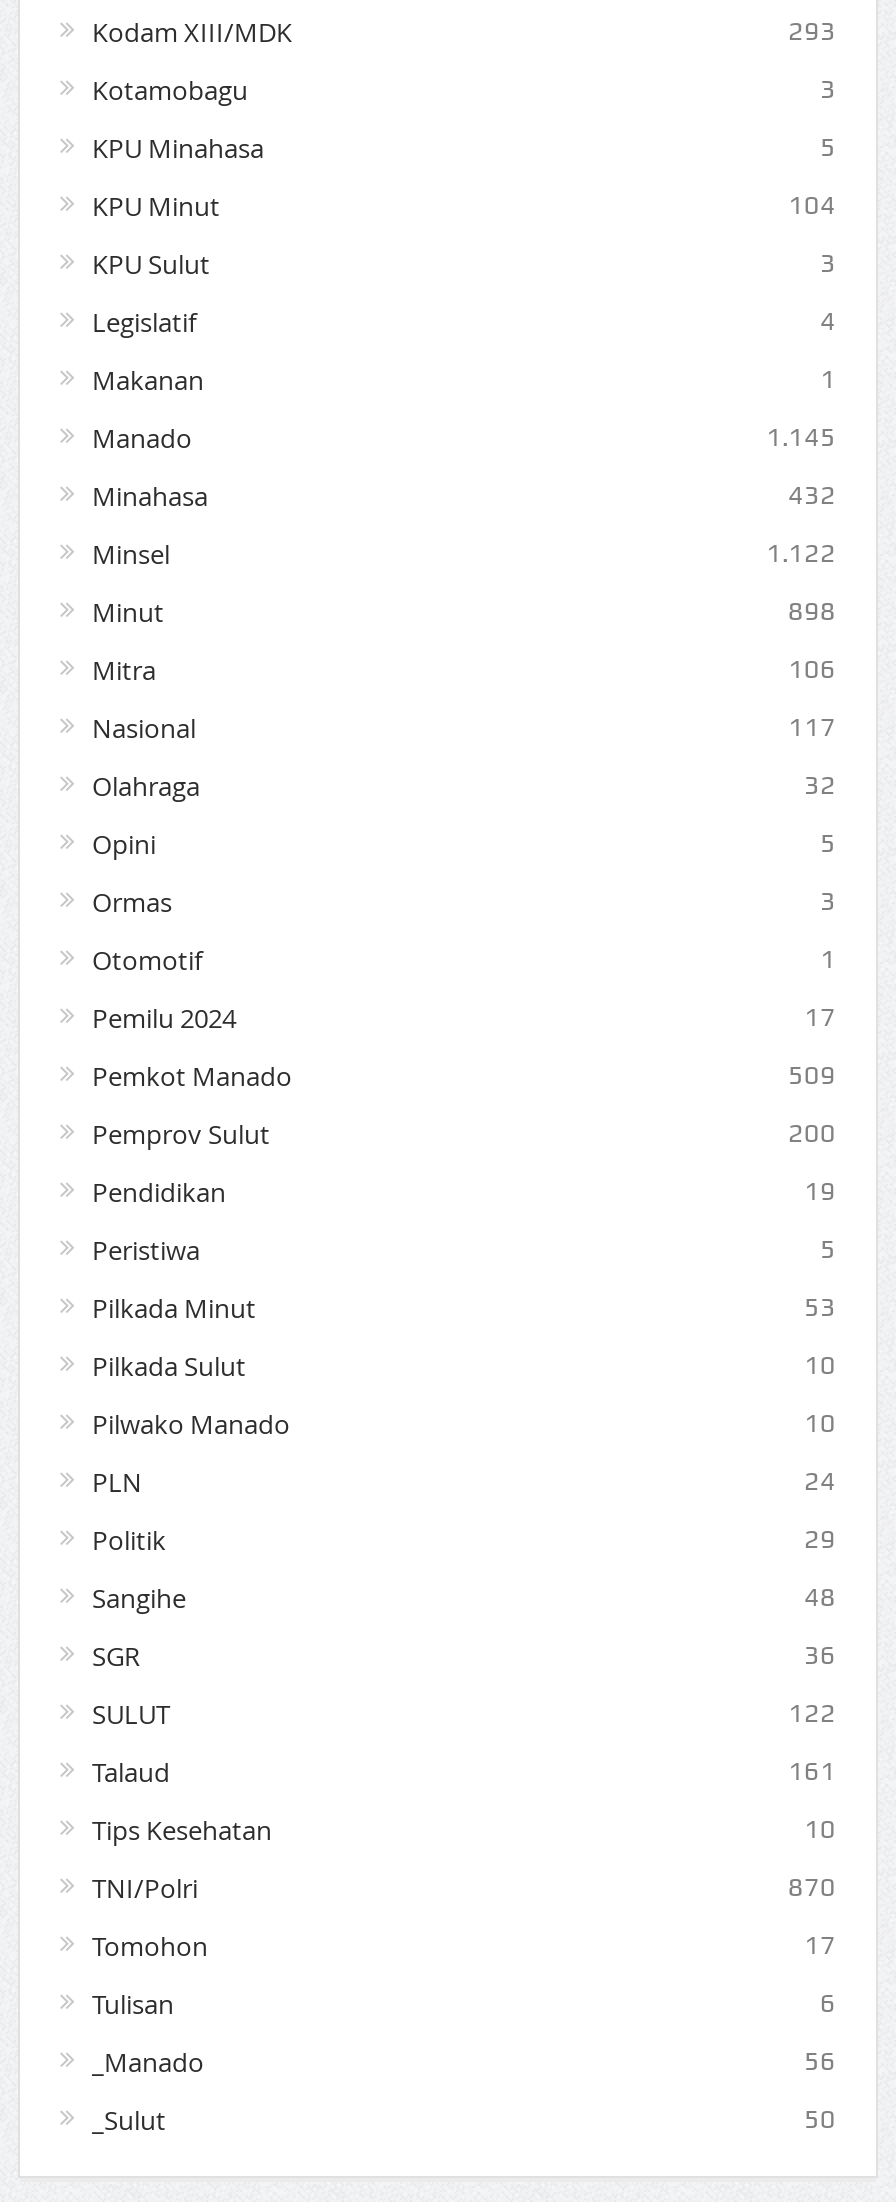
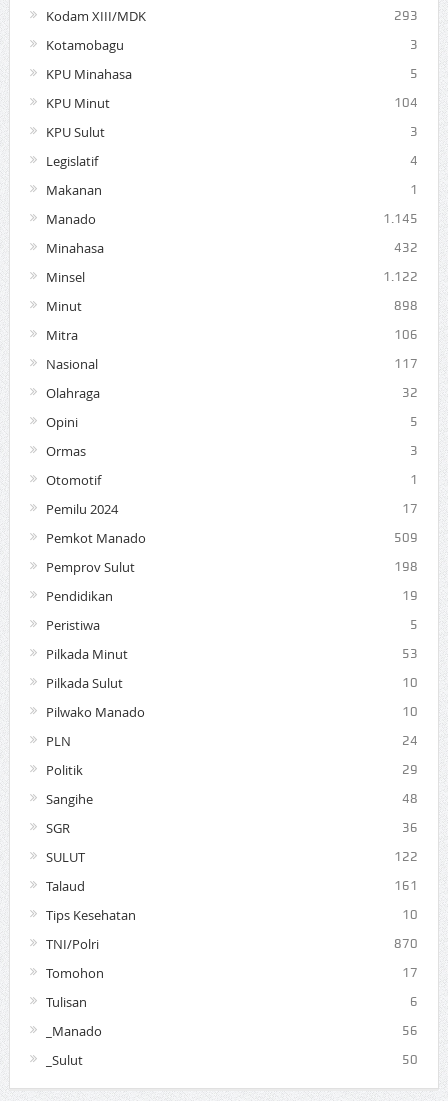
[788,1118,836,1148] 200 -> [394,559,418,574] 198

